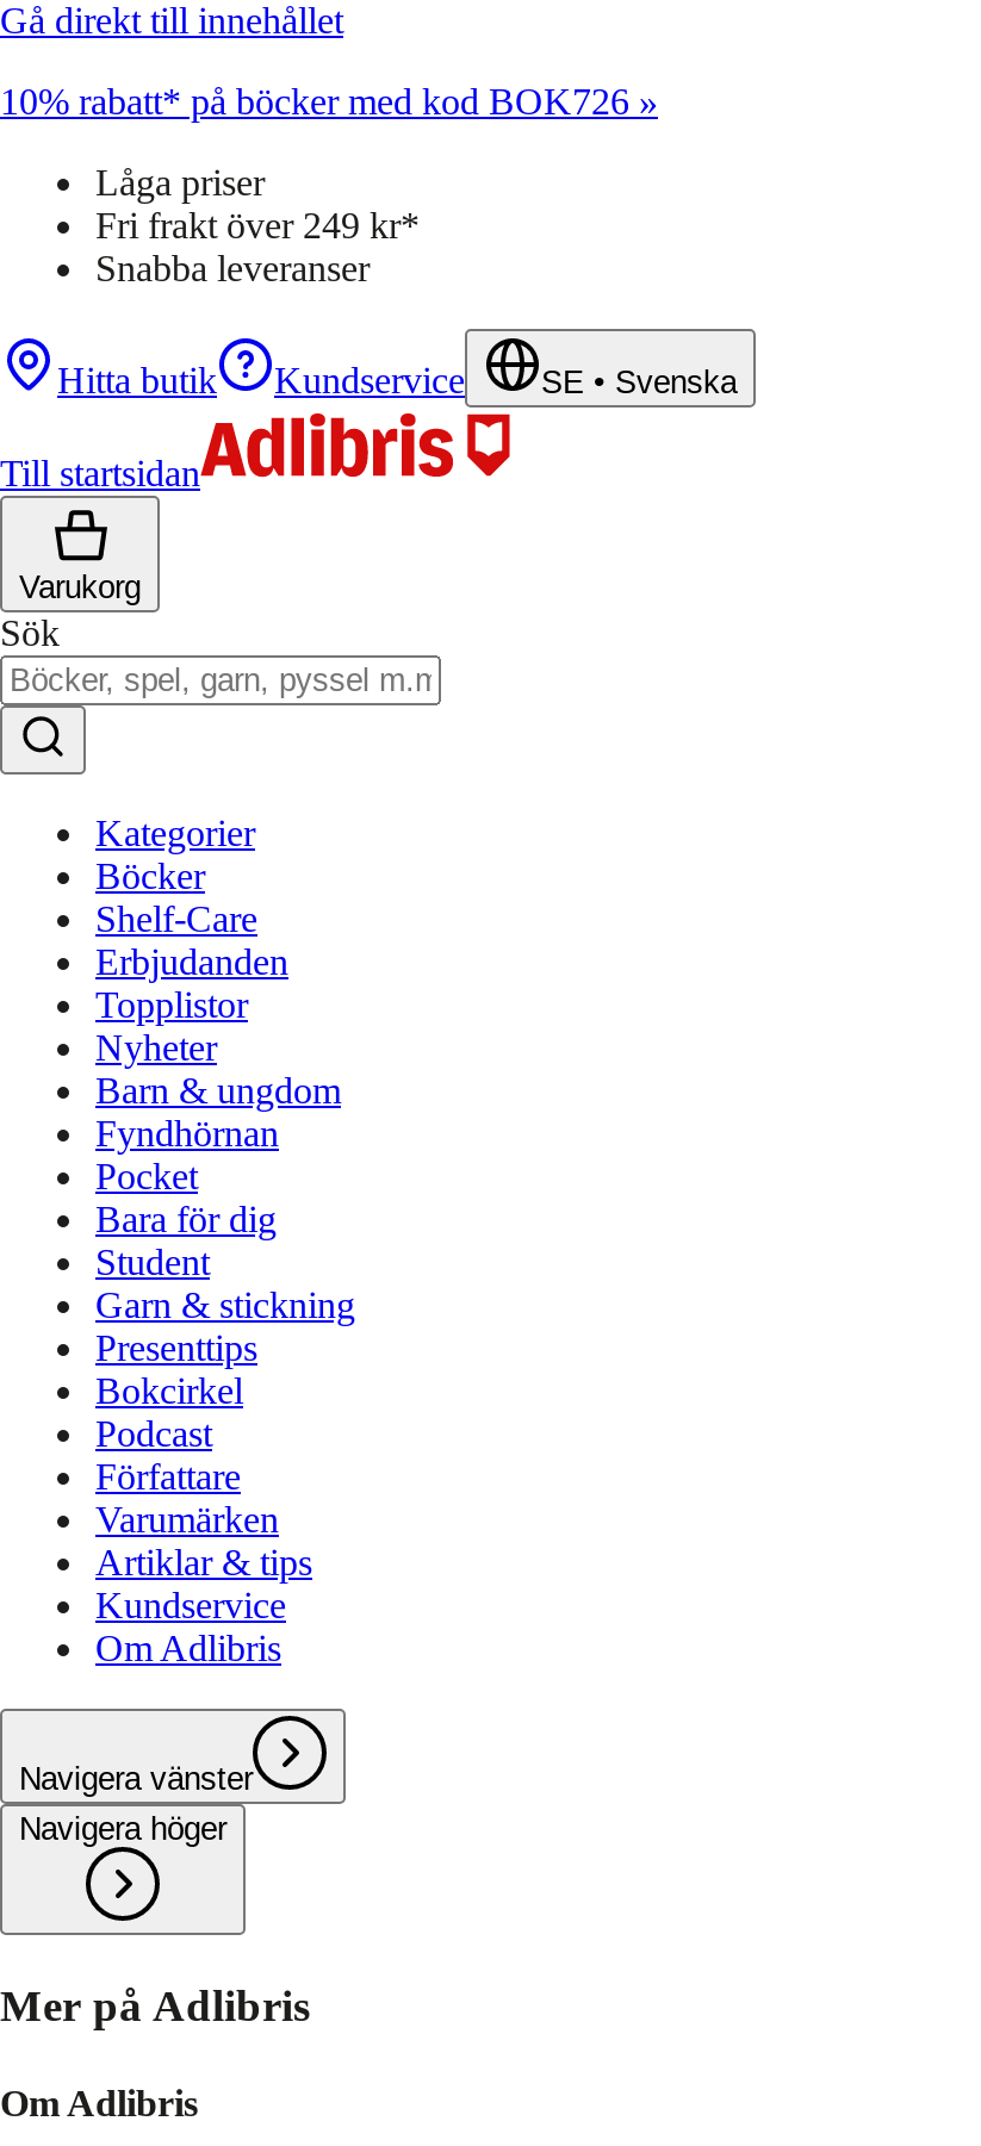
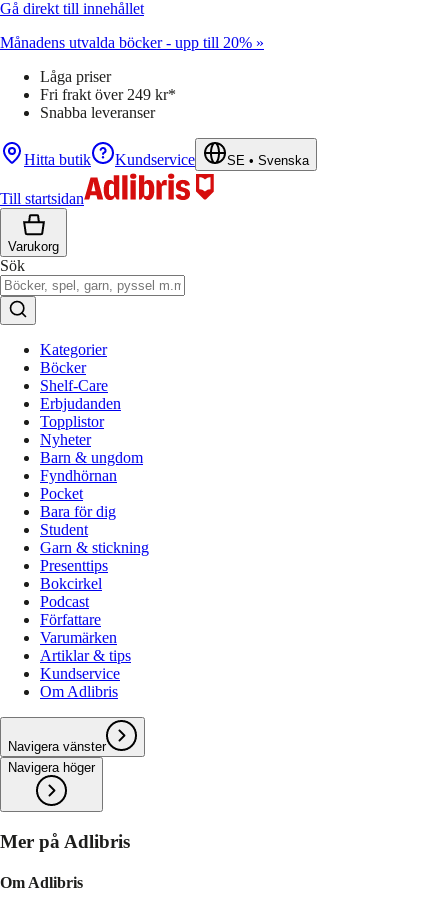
[0,81,658,122] 10% rabatt* på böcker med kod BOK726 » -> [0,34,264,51] Månadens utvalda böcker - upp till 20% »

